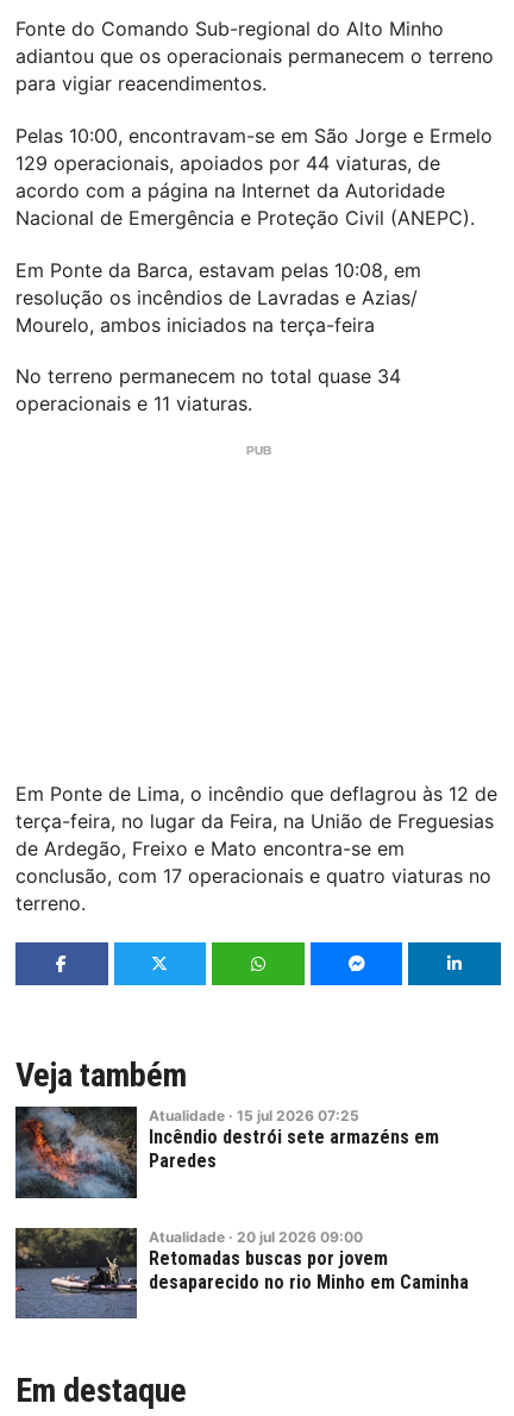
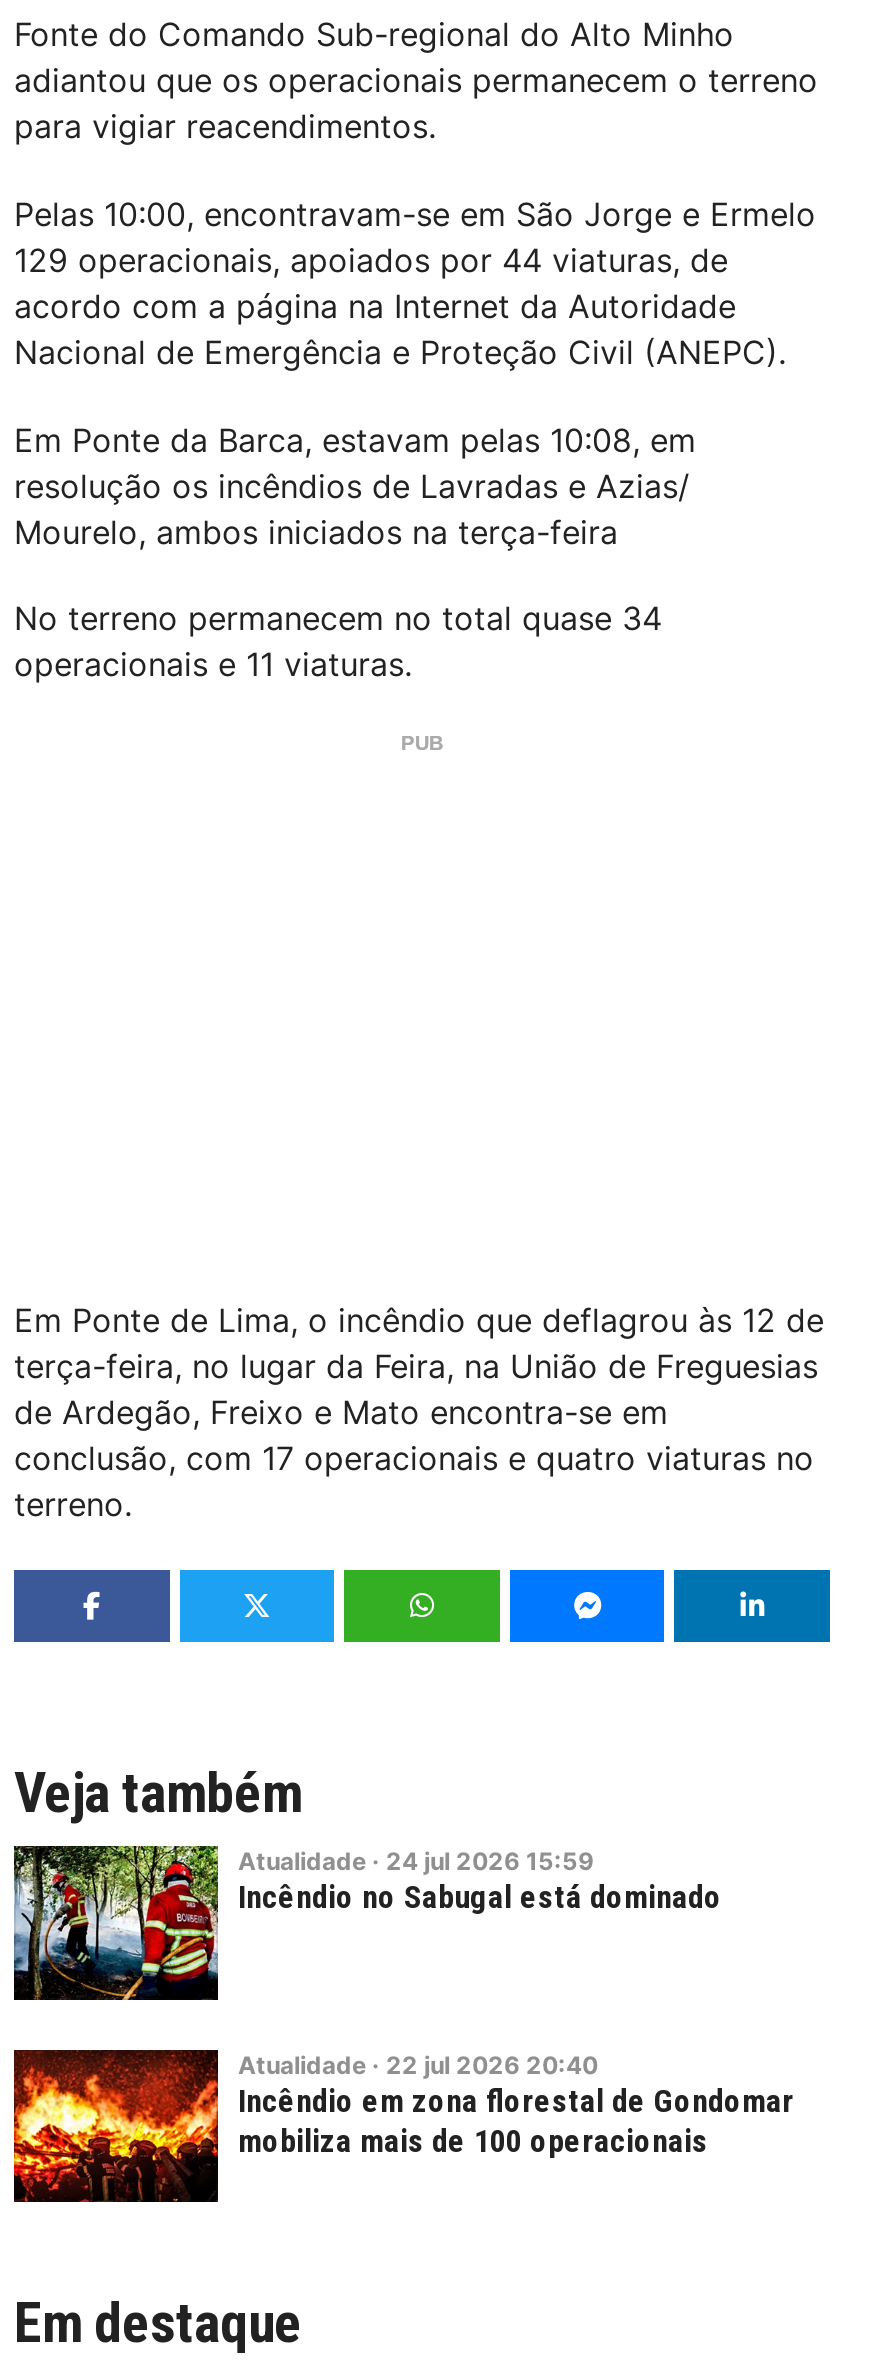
[14,1105,439,1199] [image] | Atualidade · 15 jul 2026 07:25 | Incêndio destrói sete armazéns em | Paredes -> [14,1844,722,2002] [image] | Atualidade · 24 jul 2026 15:59 | Incêndio no Sabugal está dominado
[14,1227,469,1320] [image] | Atualidade · 20 jul 2026 09:00 | Retomadas buscas por jovem | desaparecido no rio Minho em Caminha -> [12,2048,794,2204] [image] | Atualidade · 22 jul 2026 20:40 | Incêndio em zona florestal de Gondomar | mobiliza mais de 100 operacionais

